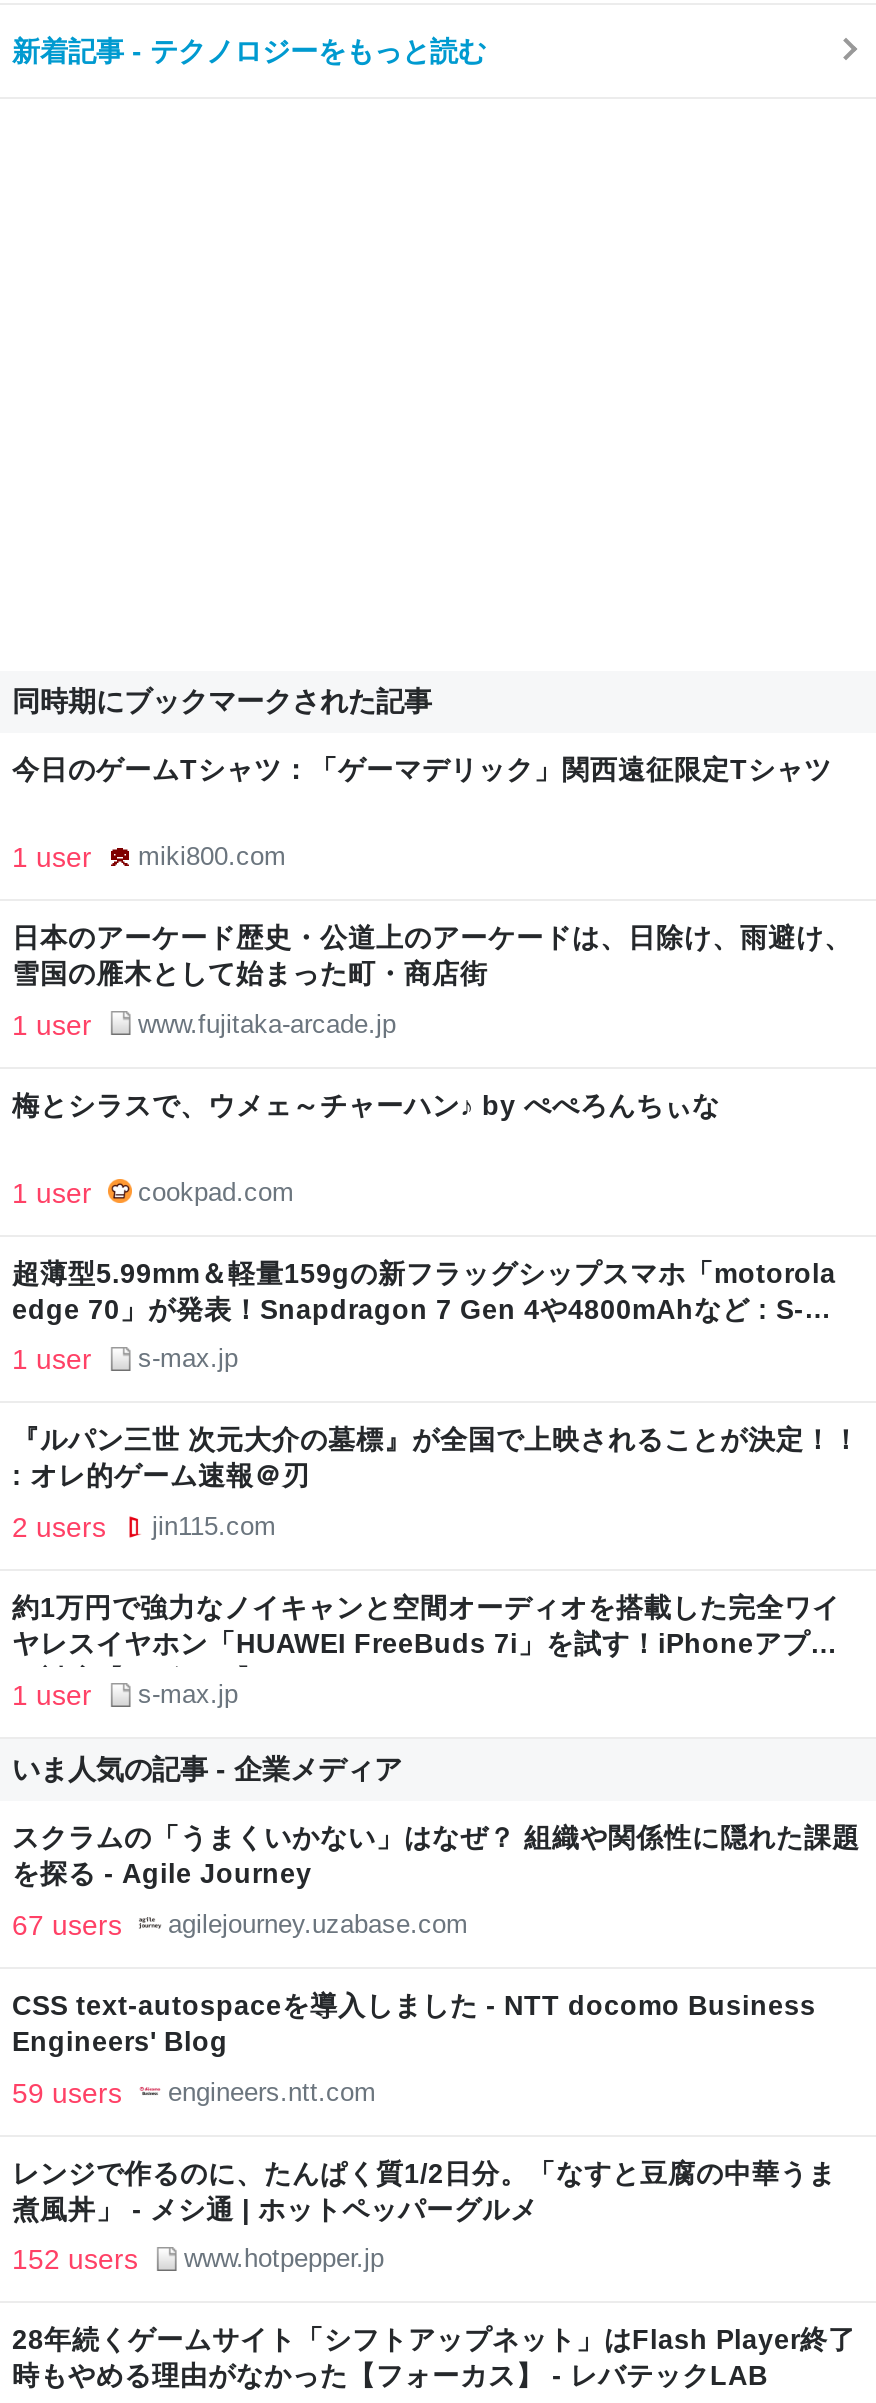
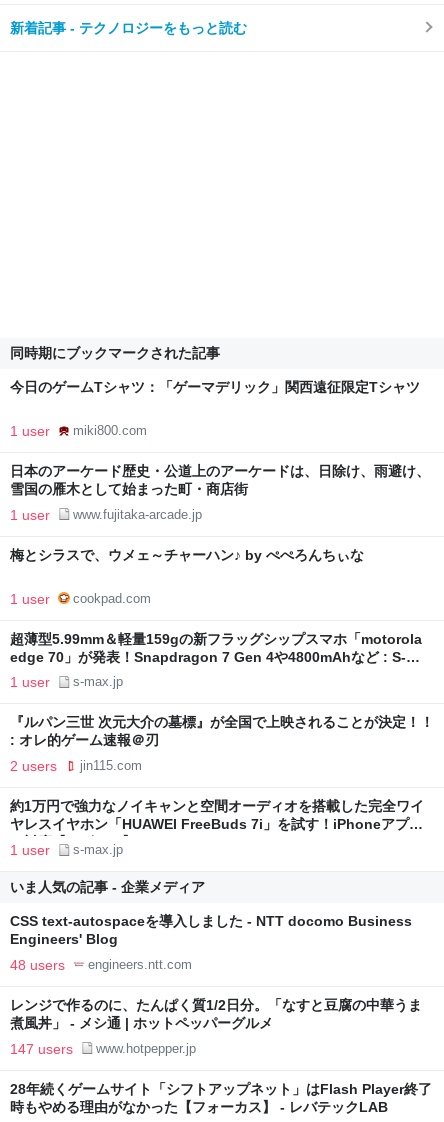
[12,1823,860,1941] スクラムの「うまくいかない」はなぜ？ 組織や関係性に隠れた課題 | を探る - Agile Journey | 67 users | agilejourney.uzabase.com -> none
[12,2076,376,2108] 59 users engineers.ntt.com -> [10,957,192,973] 48 users engineers.ntt.com
[12,2244,384,2276] 152 users www.hotpepper.jp -> [10,1041,196,1057] 147 users www.hotpepper.jp

